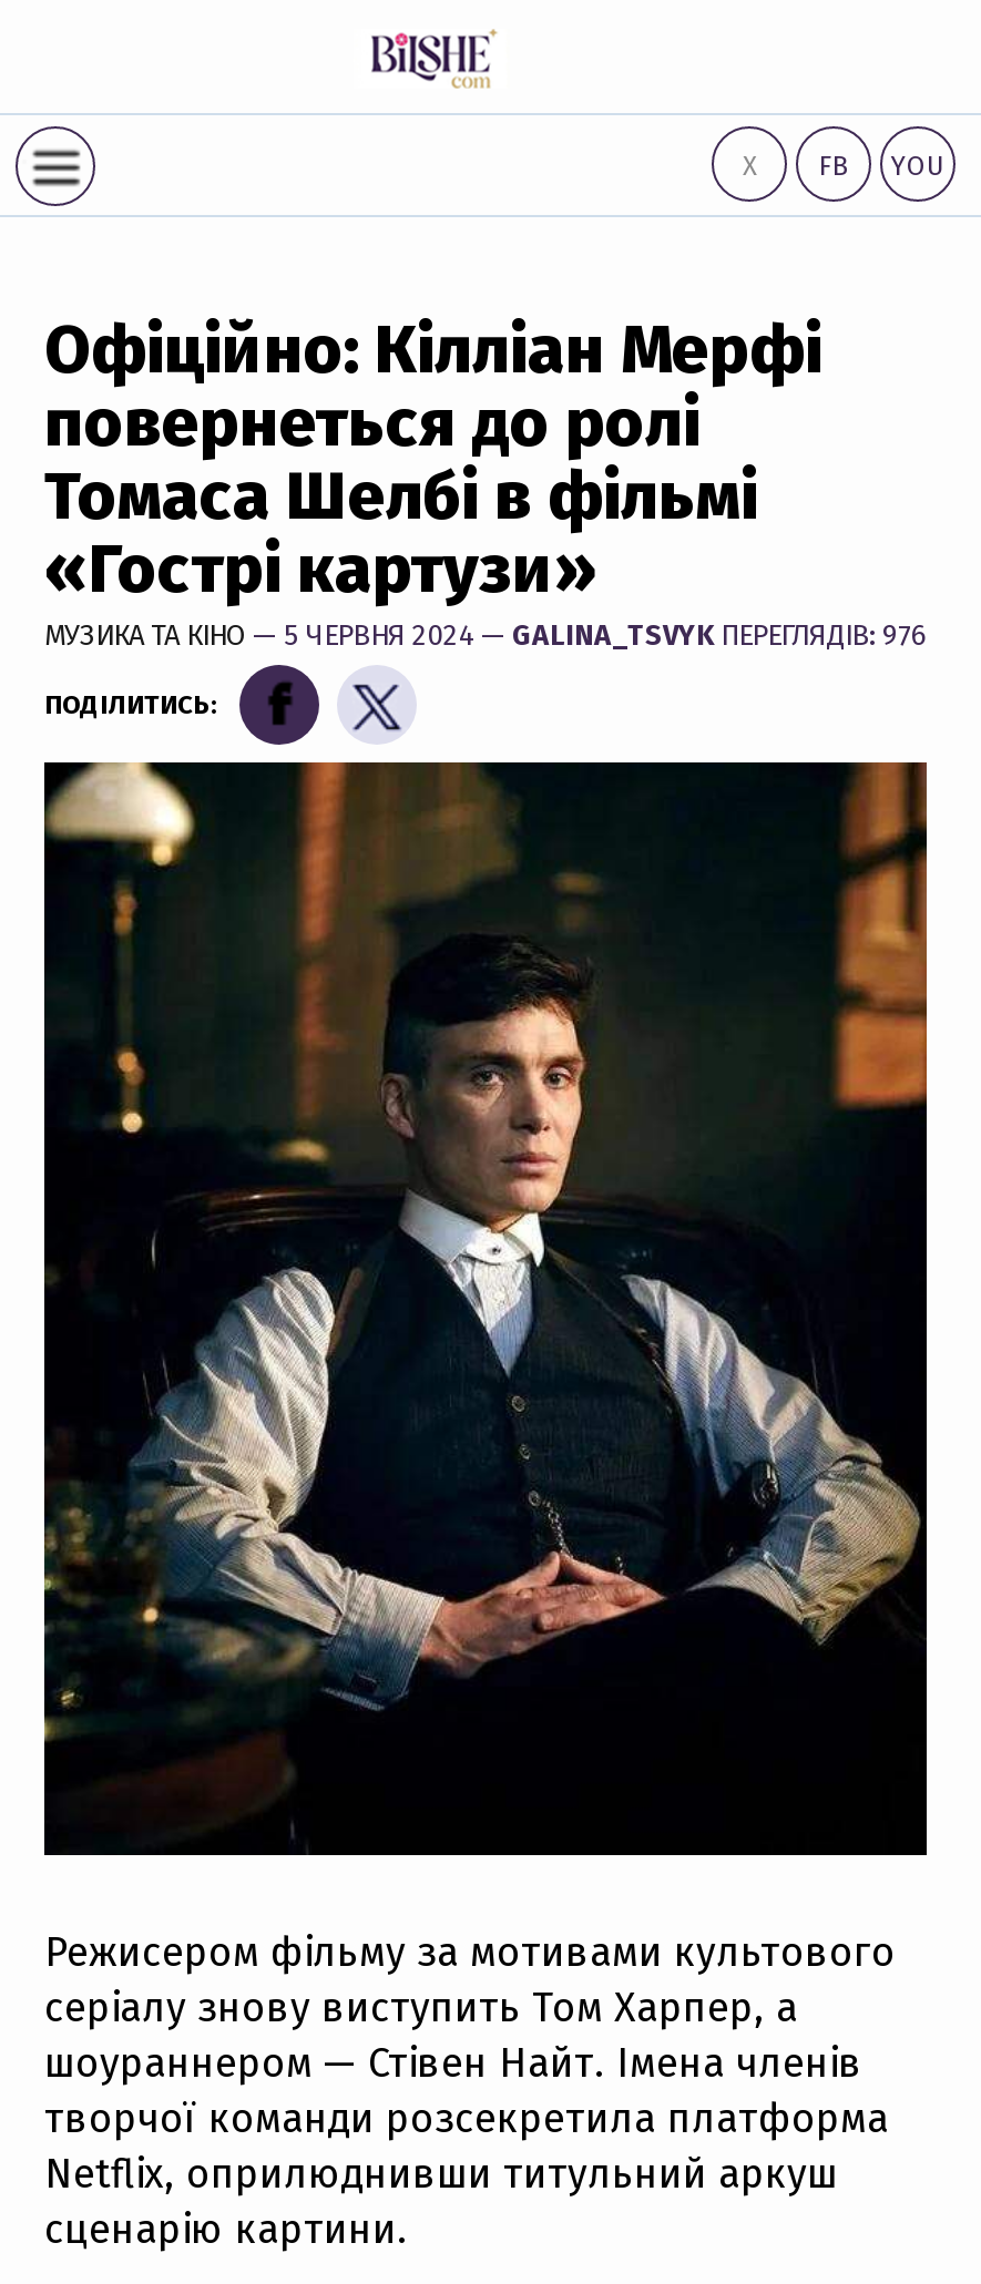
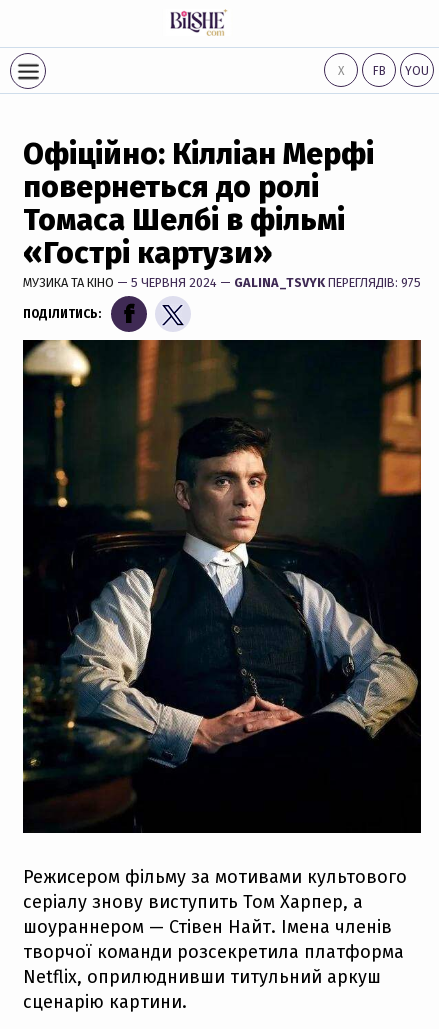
[44,618,927,652] МУЗИКА ТА КІНО — 5 ЧЕРВНЯ 2024 — GALINA_TSVYK ПЕРЕГЛЯДІВ: 976 -> [23,275,421,290] МУЗИКА ТА КІНО — 5 ЧЕРВНЯ 2024 — GALINA_TSVYK ПЕРЕГЛЯДІВ: 975

